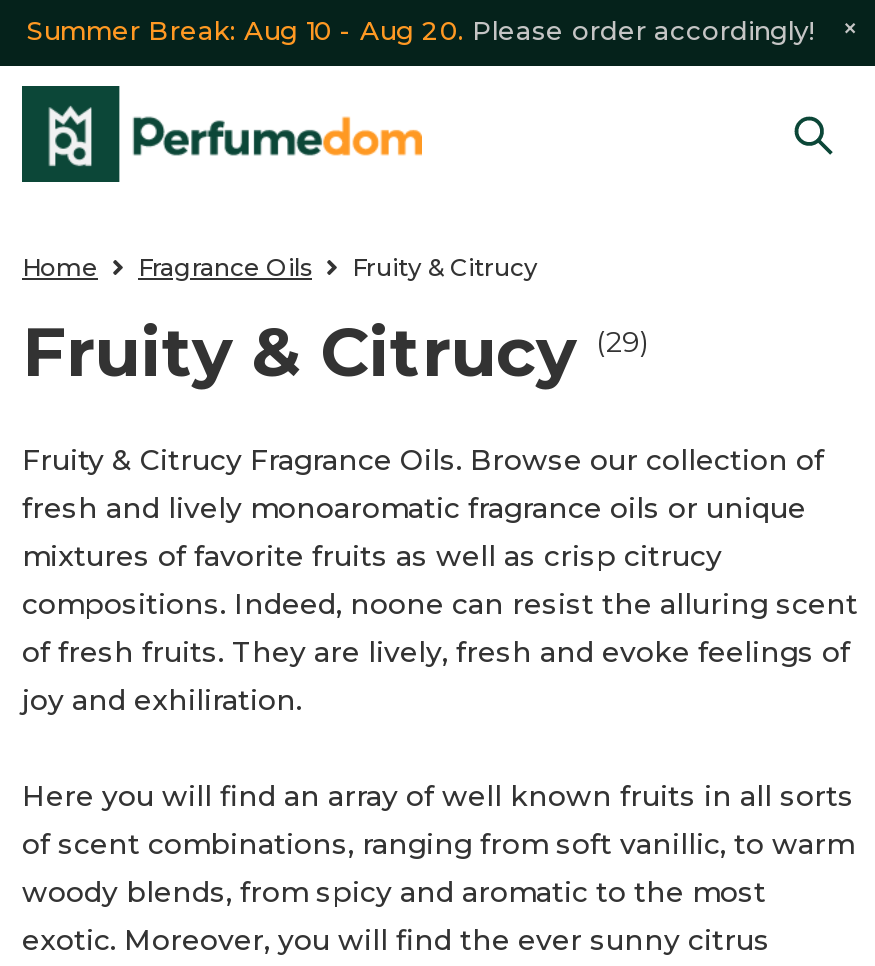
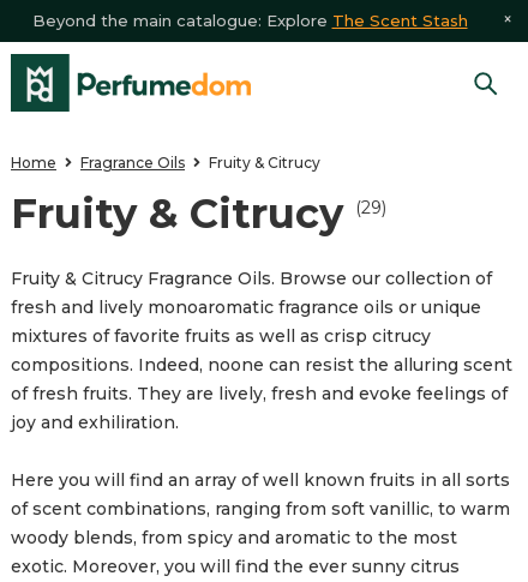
[26,14,814,46] Summer Break: Aug 10 - Aug 20. Please order accordingly! -> [32,11,467,30] Beyond the main catalogue: Explore The Scent Stash

